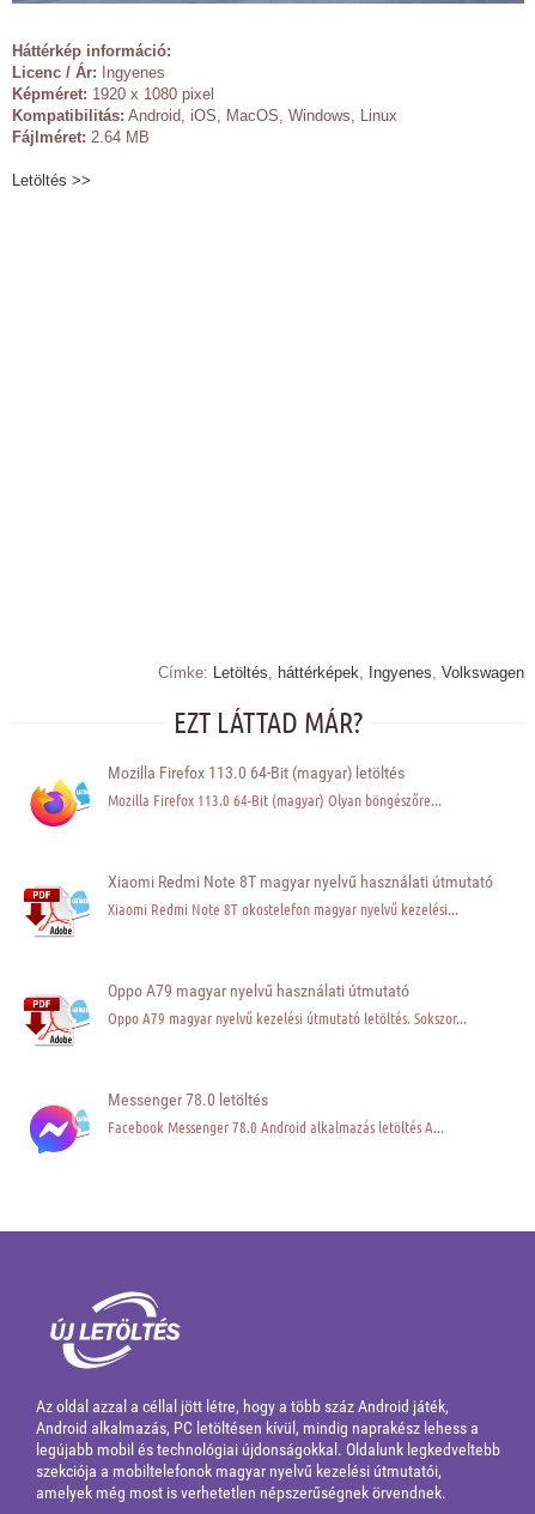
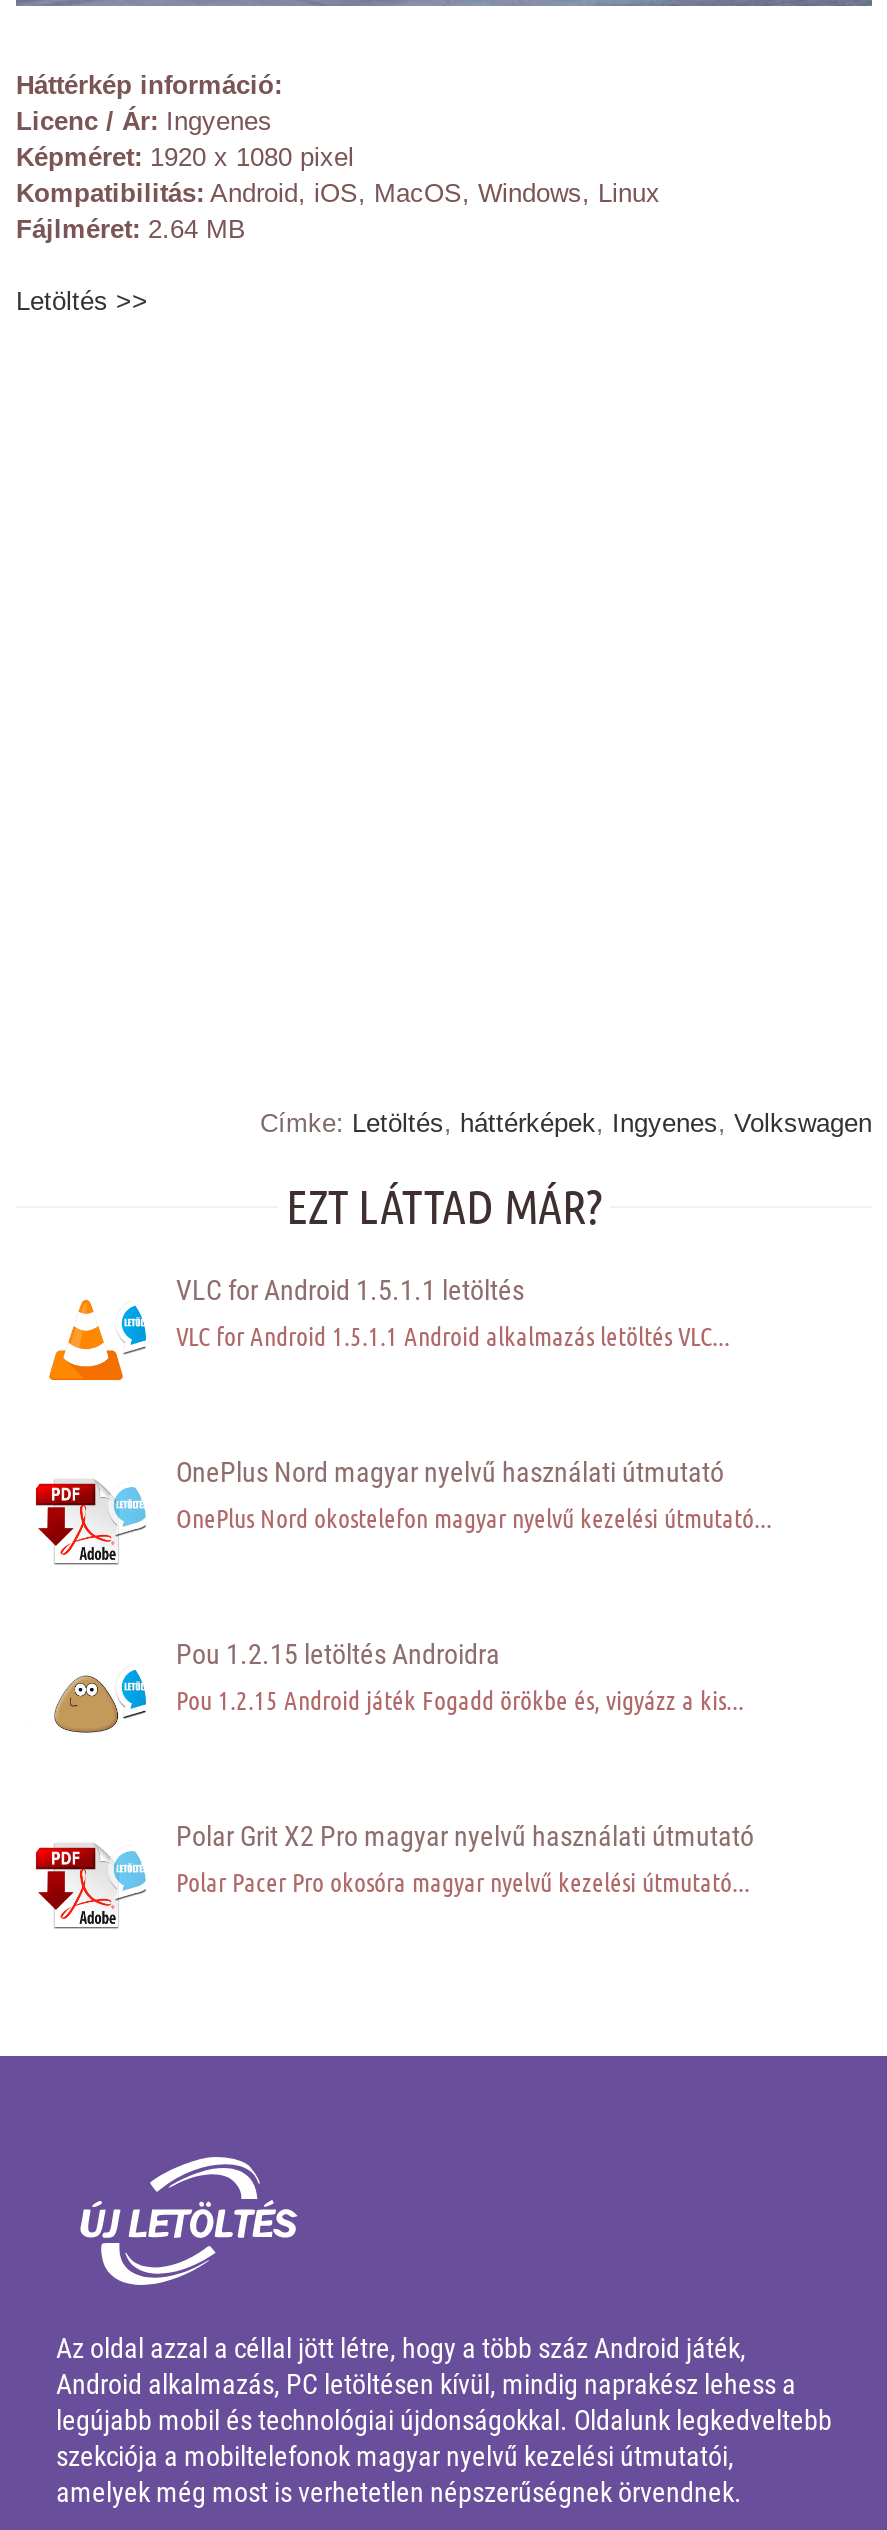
[29,763,442,828] [image] | Mozilla Firefox 113.0 64-Bit (magyar) letöltés | Mozilla Firefox 113.0 64-Bit (magyar) Olyan böngészőre... -> [46,1274,730,1382] [image] | VLC for Android 1.5.1.1 letöltés | VLC for Android 1.5.1.1 Android alkalmazás letöltés VLC...
[108,872,493,919] Xiaomi Redmi Note 8T magyar nyelvű használati útmutató | Xiaomi Redmi Note 8T okostelefon magyar nyelvű kezelési... -> [176,1456,772,1534] OnePlus Nord magyar nyelvű használati útmutató | OnePlus Nord okostelefon magyar nyelvű kezelési útmutató...
[23,981,467,1047] [image] | Oppo A79 magyar nyelvű használati útmutató | Oppo A79 magyar nyelvű kezelési útmutató letöltés. Sokszor... -> [36,1638,744,1746] [image] | Pou 1.2.15 letöltés Androidra | Pou 1.2.15 Android játék Fogadd örökbe és, vigyázz a kis...
[24,1090,444,1155] [image] | Messenger 78.0 letöltés | Facebook Messenger 78.0 Android alkalmazás letöltés A... -> [34,1820,754,1930] [image] | Polar Grit X2 Pro magyar nyelvű használati útmutató | Polar Pacer Pro okosóra magyar nyelvű kezelési útmutató...

